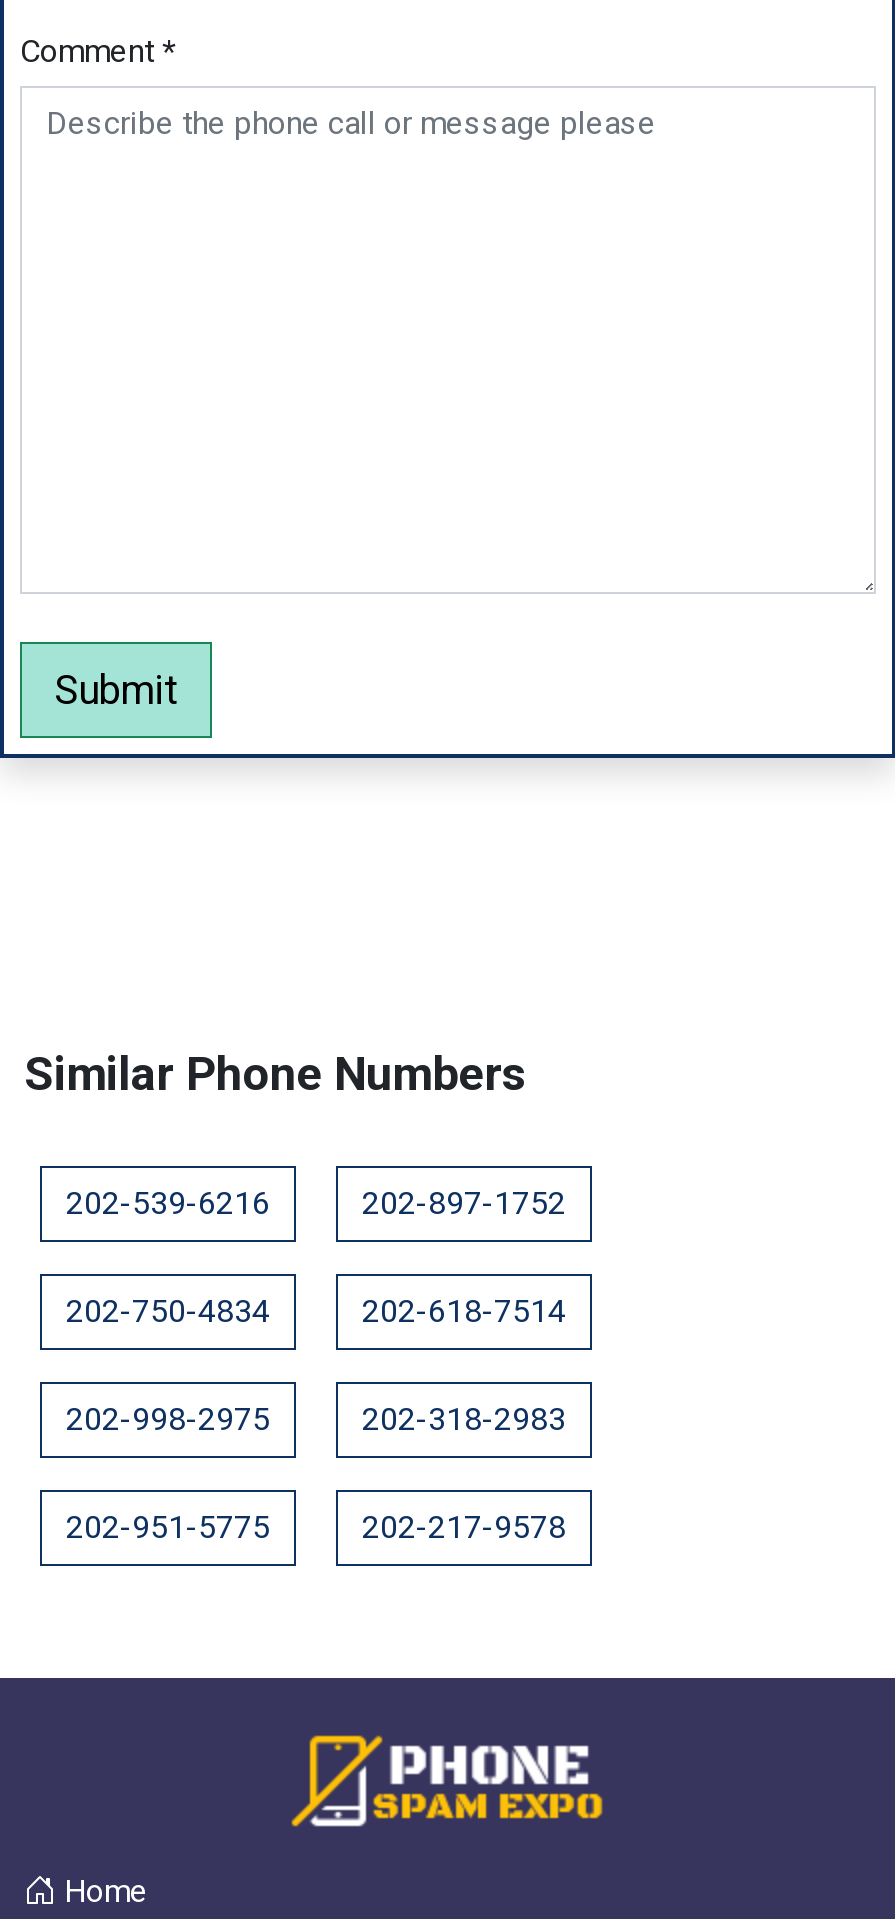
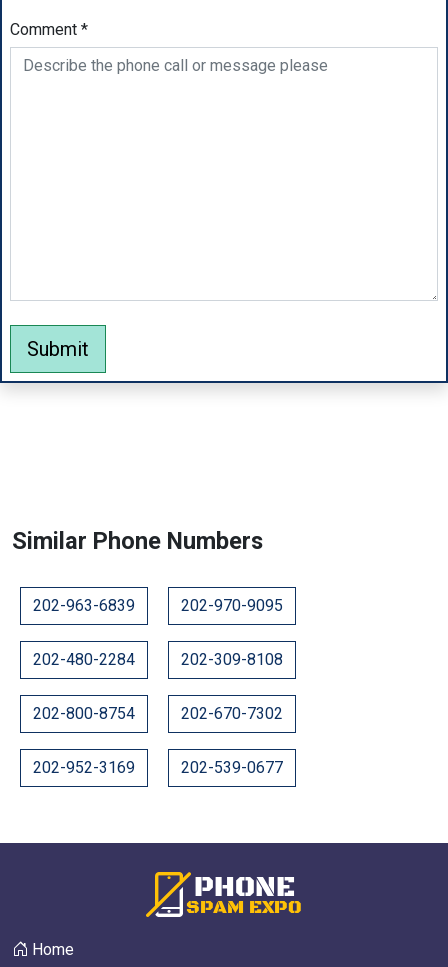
[66,1184,270,1222] 202-539-6216 -> [33,596,135,615] 202-963-6839
[362,1184,566,1222] 202-897-1752 -> [181,596,283,615] 202-970-9095
[66,1292,270,1330] 202-750-4834 -> [33,650,135,669] 202-480-2284
[362,1292,566,1330] 202-618-7514 -> [181,650,283,669] 202-309-8108
[66,1400,270,1438] 202-998-2975 -> [33,704,135,723] 202-800-8754
[362,1400,566,1438] 202-318-2983 -> [181,704,283,723] 202-670-7302
[66,1508,270,1546] 202-951-5775 -> [33,758,135,777] 202-952-3169
[362,1508,566,1546] 202-217-9578 -> [181,758,283,777] 202-539-0677

